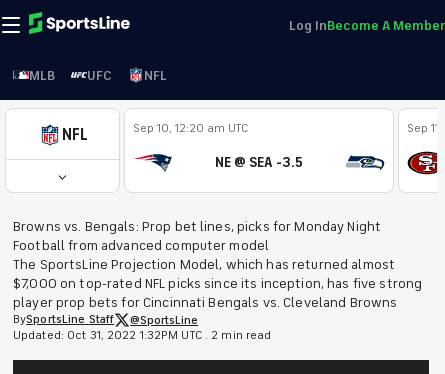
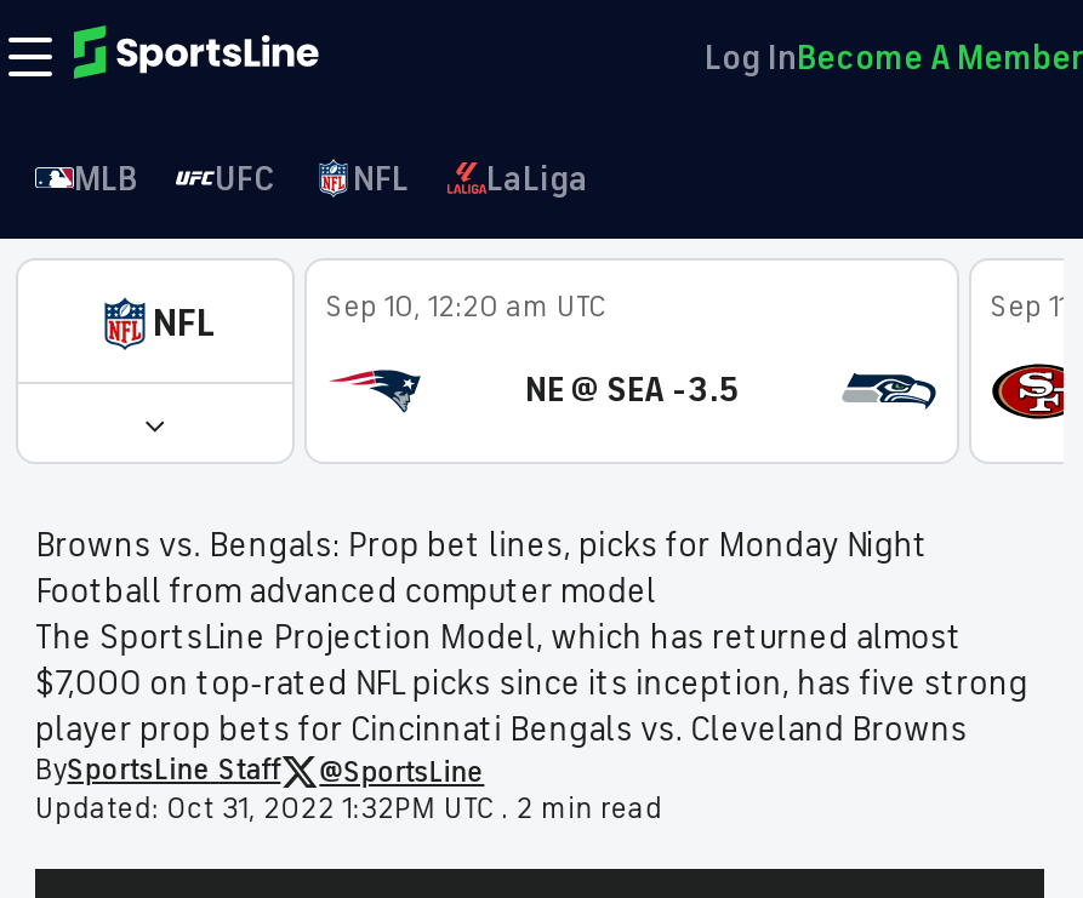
none -> [486,158,588,199] LaLiga

